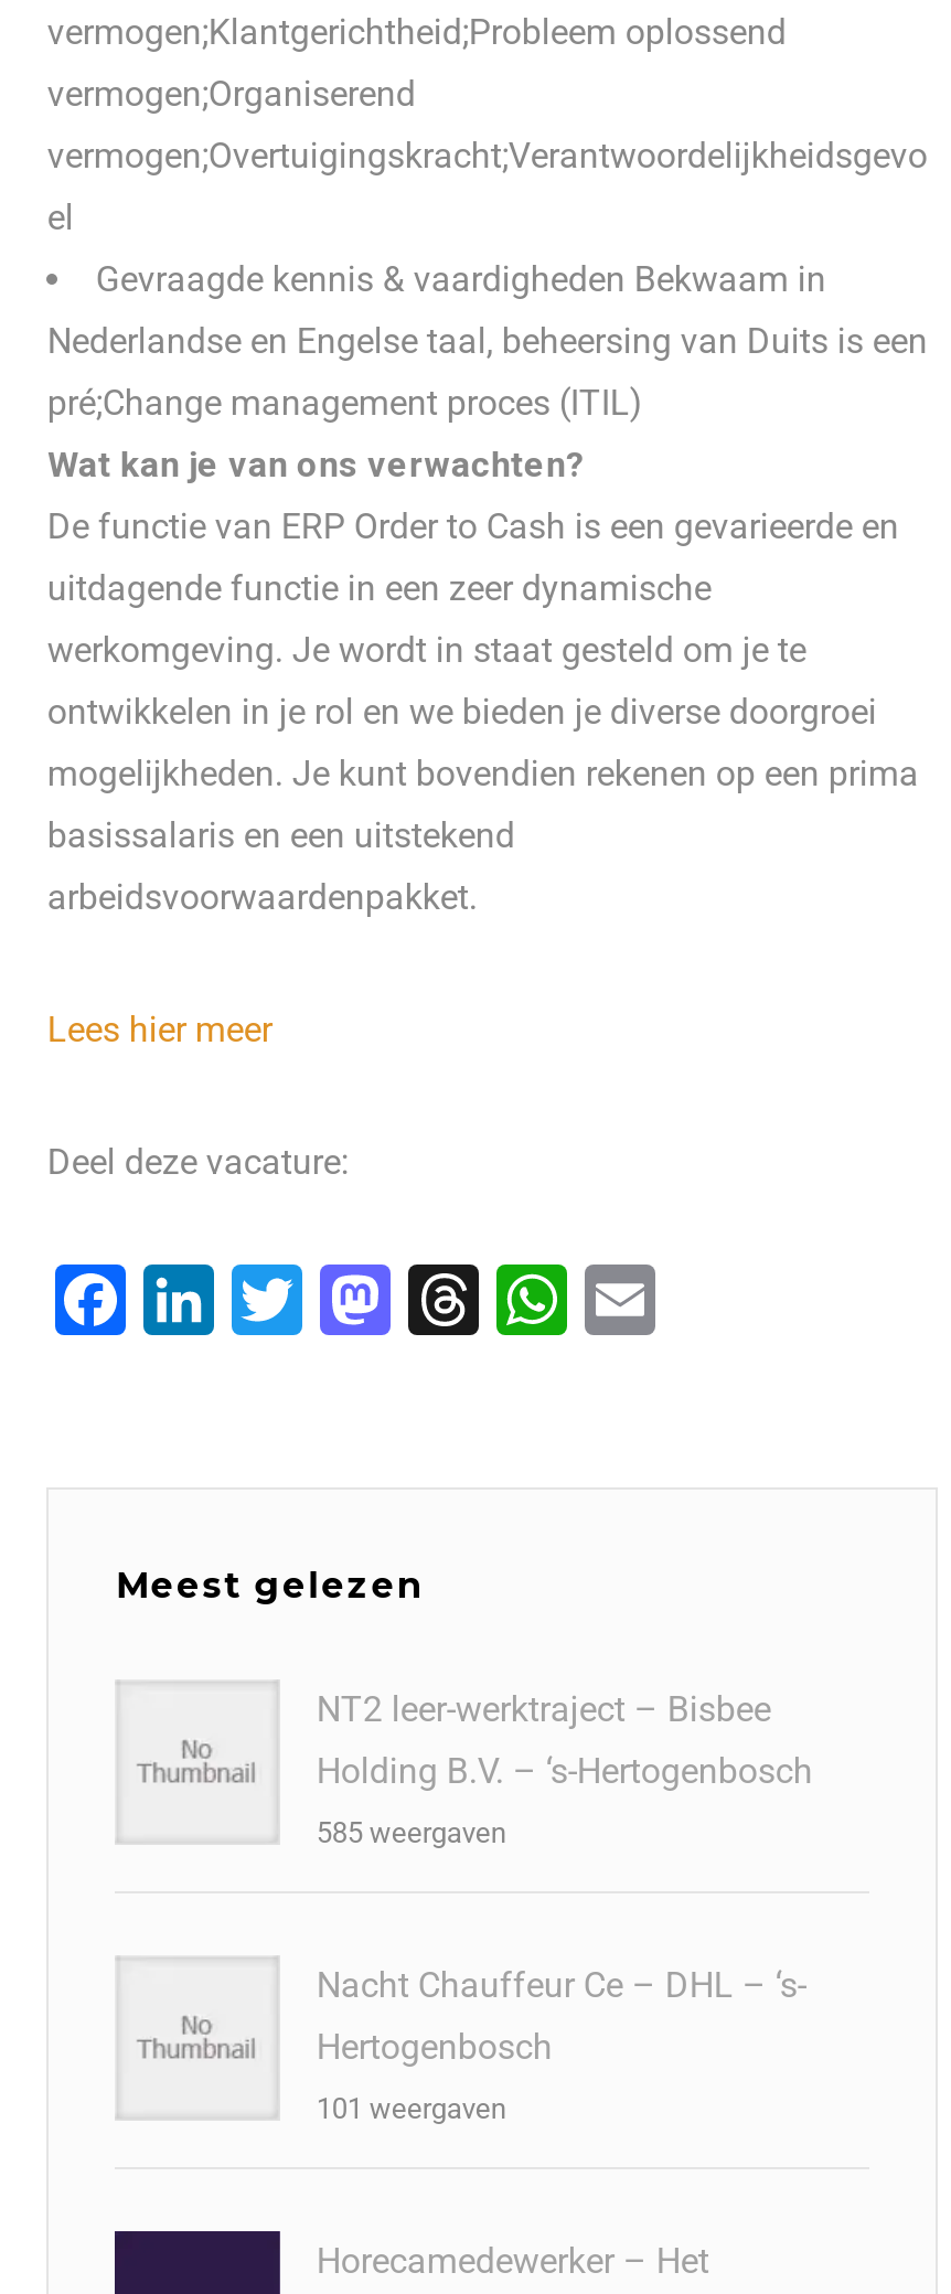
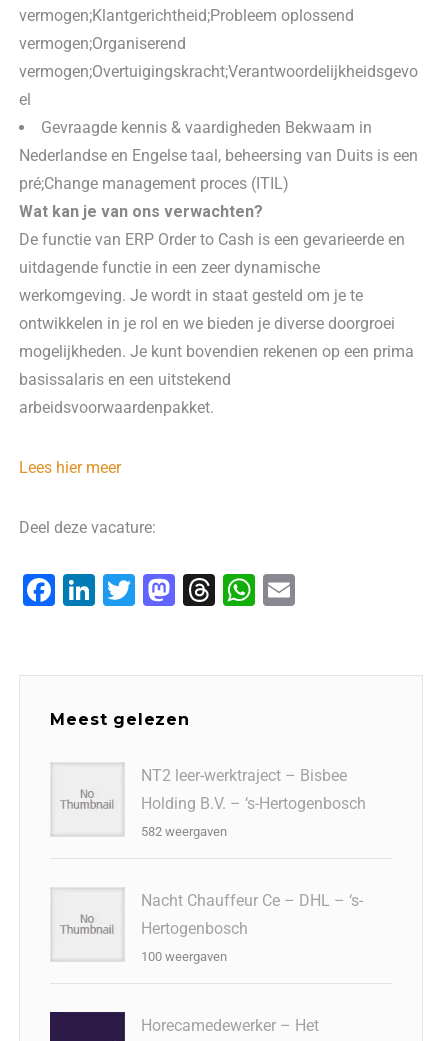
[316,1816,506,1849] 585 weergaven -> [141,824,227,839] 582 weergaven
[316,2092,506,2125] 101 weergaven -> [141,949,227,964] 100 weergaven

